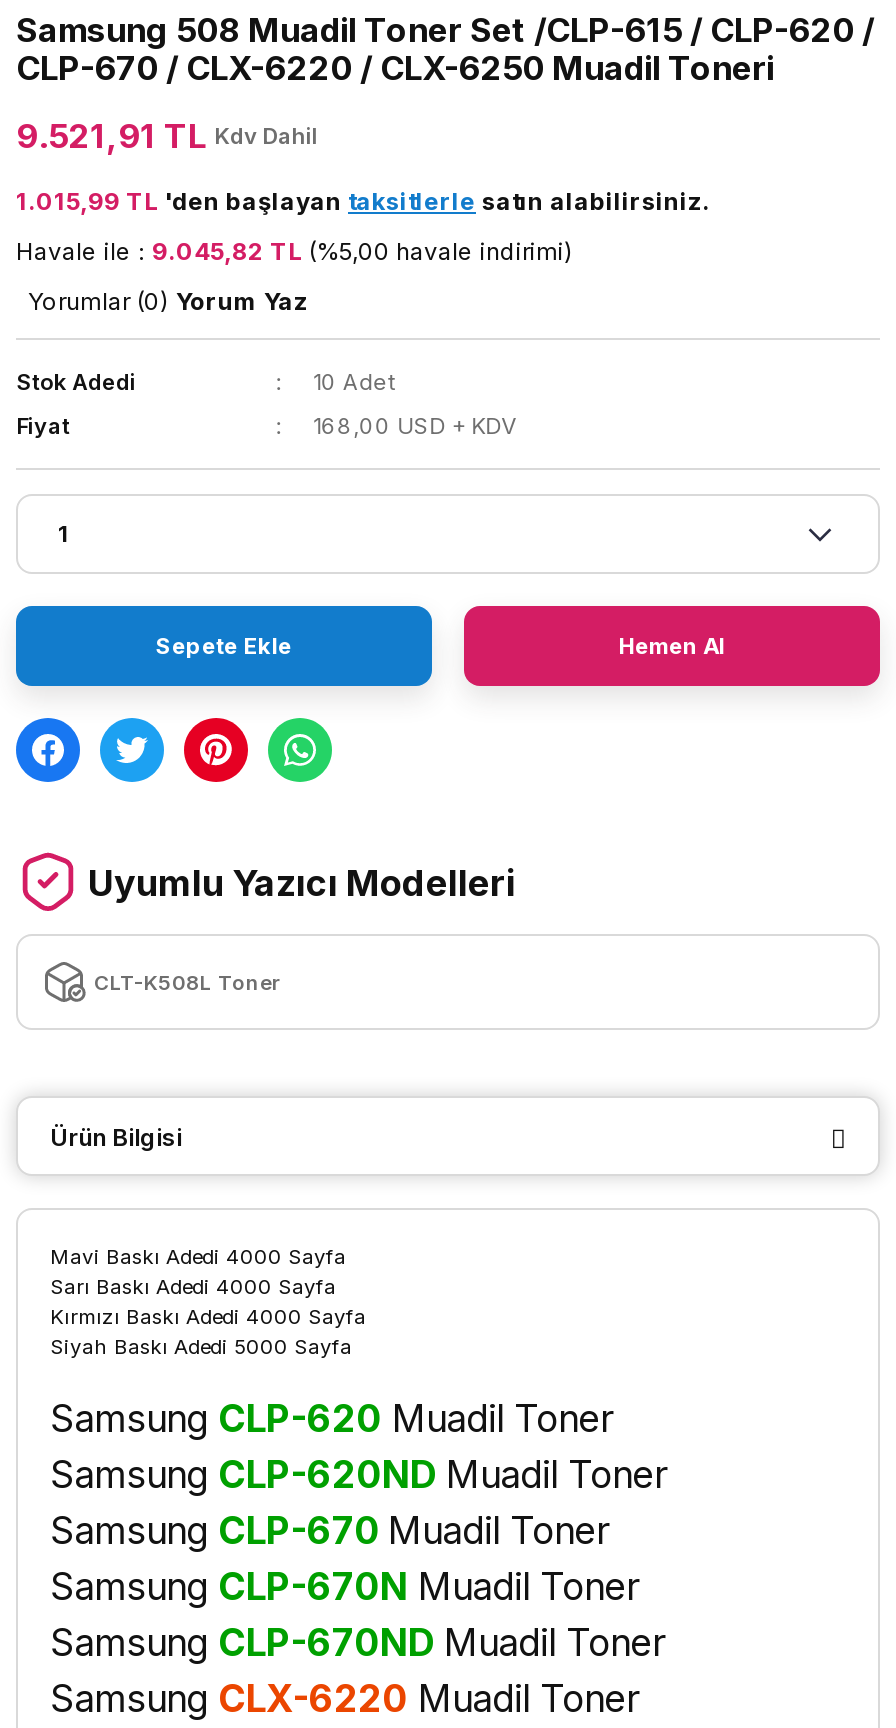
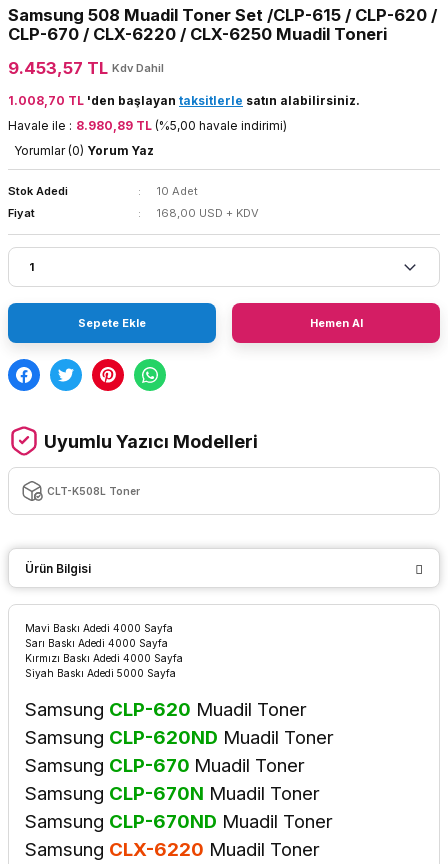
[16,116,318,156] 9.521,91 TL Kdv Dahil -> [8,58,164,78] 9.453,57 TL Kdv Dahil
[16,186,710,216] 1.015,99 TL 'den başlayan taksitlerle satın alabilirsiniz. -> [8,93,360,108] 1.008,70 TL 'den başlayan taksitlerle satın alabilirsiniz.
[16,236,572,266] Havale ile : 9.045,82 TL (%5,00 havale indirimi) -> [8,118,287,133] Havale ile : 8.980,89 TL (%5,00 havale indirimi)

